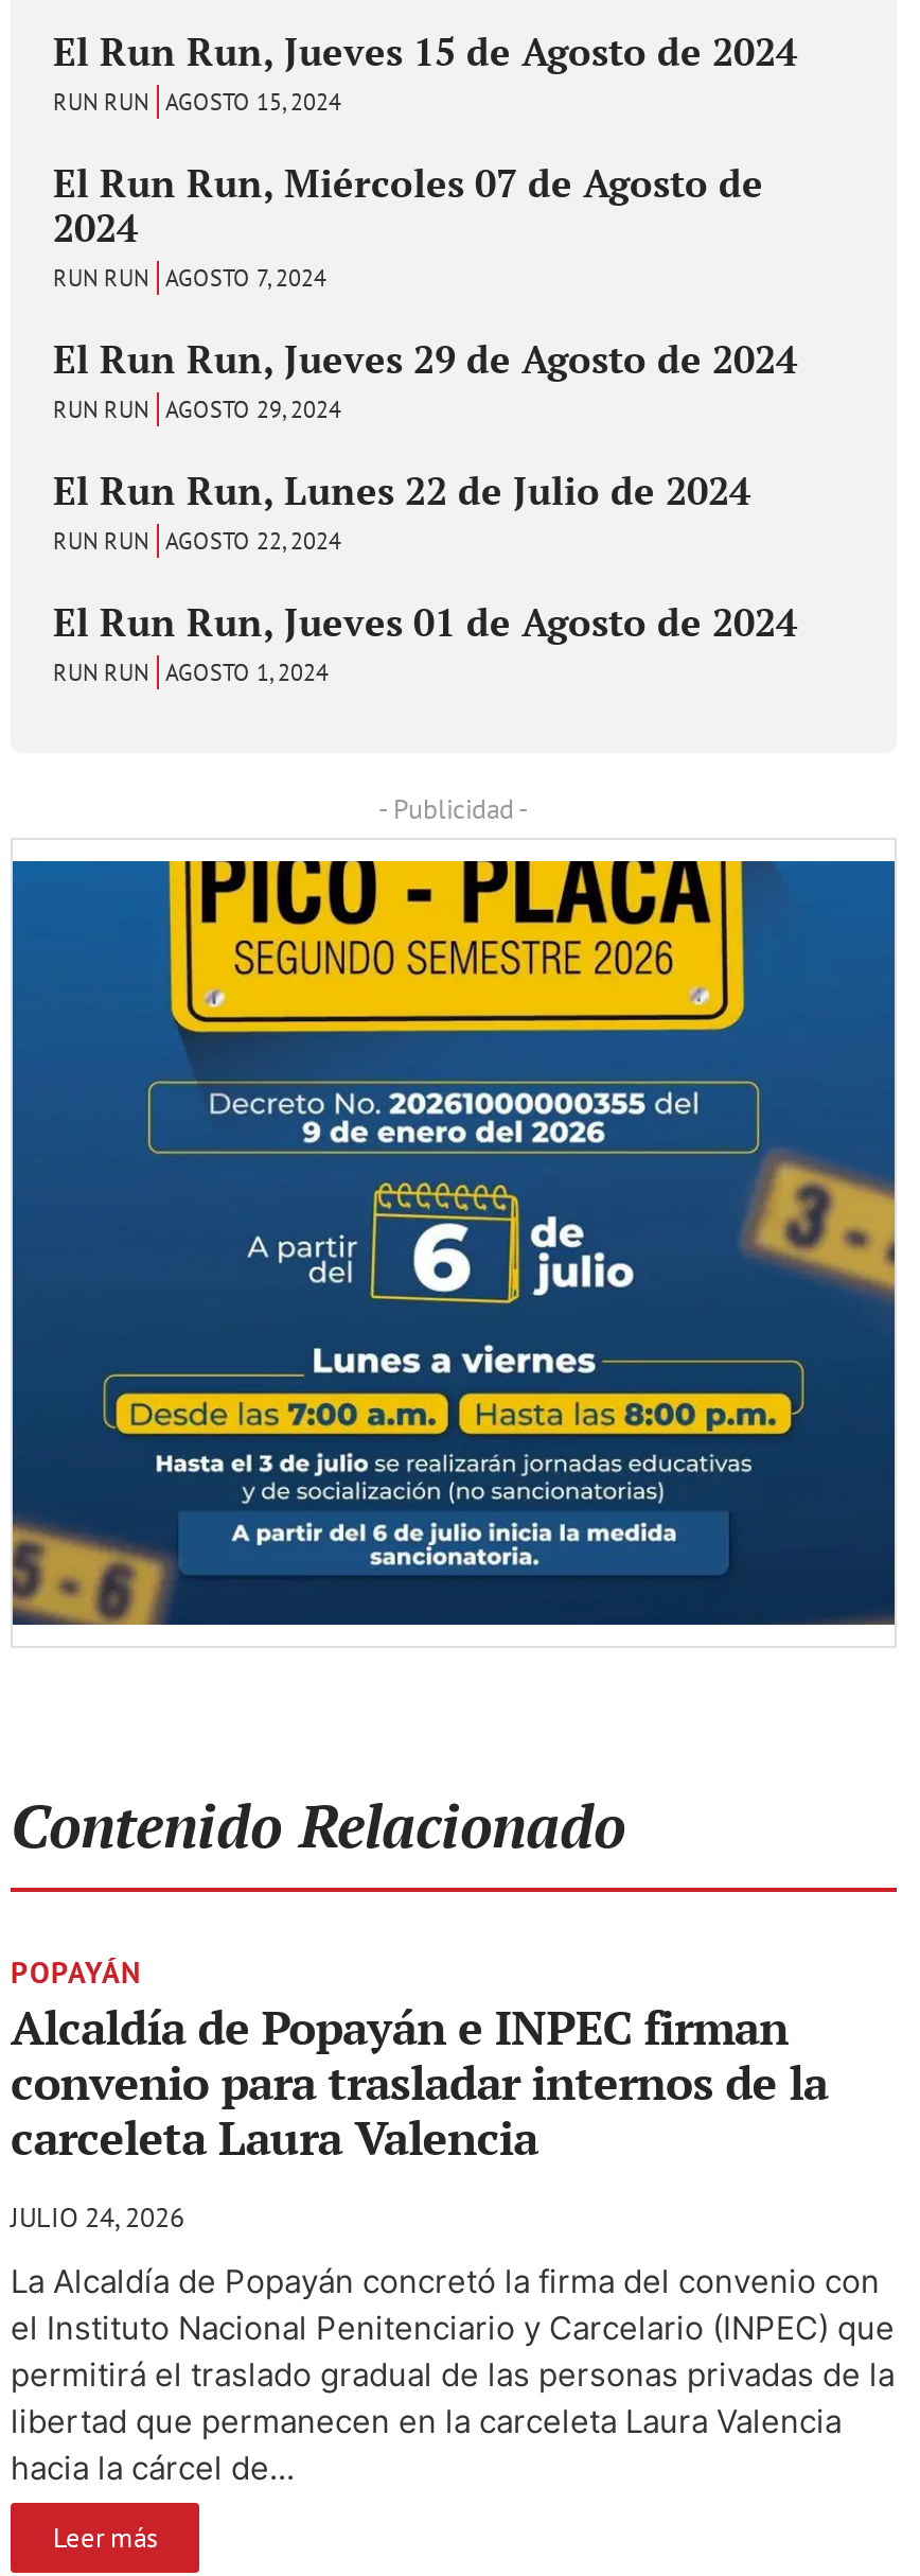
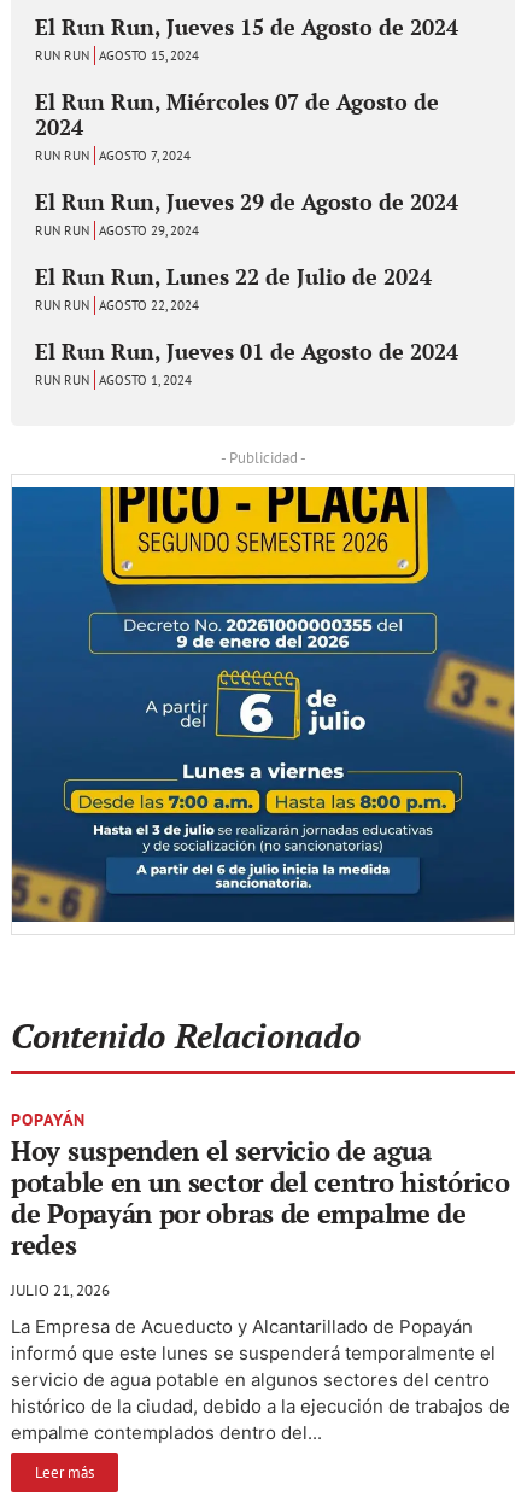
[11,1995,828,2167] Alcaldía de Popayán e INPEC firman | convenio para trasladar internos de la | carceleta Laura Valencia -> [11,1132,510,1261] Hoy suspenden el servicio de agua | potable en un sector del centro histórico | de Popayán por obras de empalme de | redes
[11,2198,184,2235] JULIO 24, 2026 -> [11,1279,110,1300] JULIO 21, 2026
[11,2260,895,2487] La Alcaldía de Popayán concretó la firma del convenio con | el Instituto Nacional Penitenciario y Carcelario (INPEC) que | permitirá el traslado gradual de las personas privadas de la | libertad que permanecen en la carceleta Laura Valencia | hacia la cárcel de... -> [11,1314,510,1443] La Empresa de Acueducto y Alcantarillado de Popayán | informó que este lunes se suspenderá temporalmente el | servicio de agua potable en algunos sectores del centro | histórico de la ciudad, debido a la ejecución de trabajos de | empalme contemplados dentro del...

